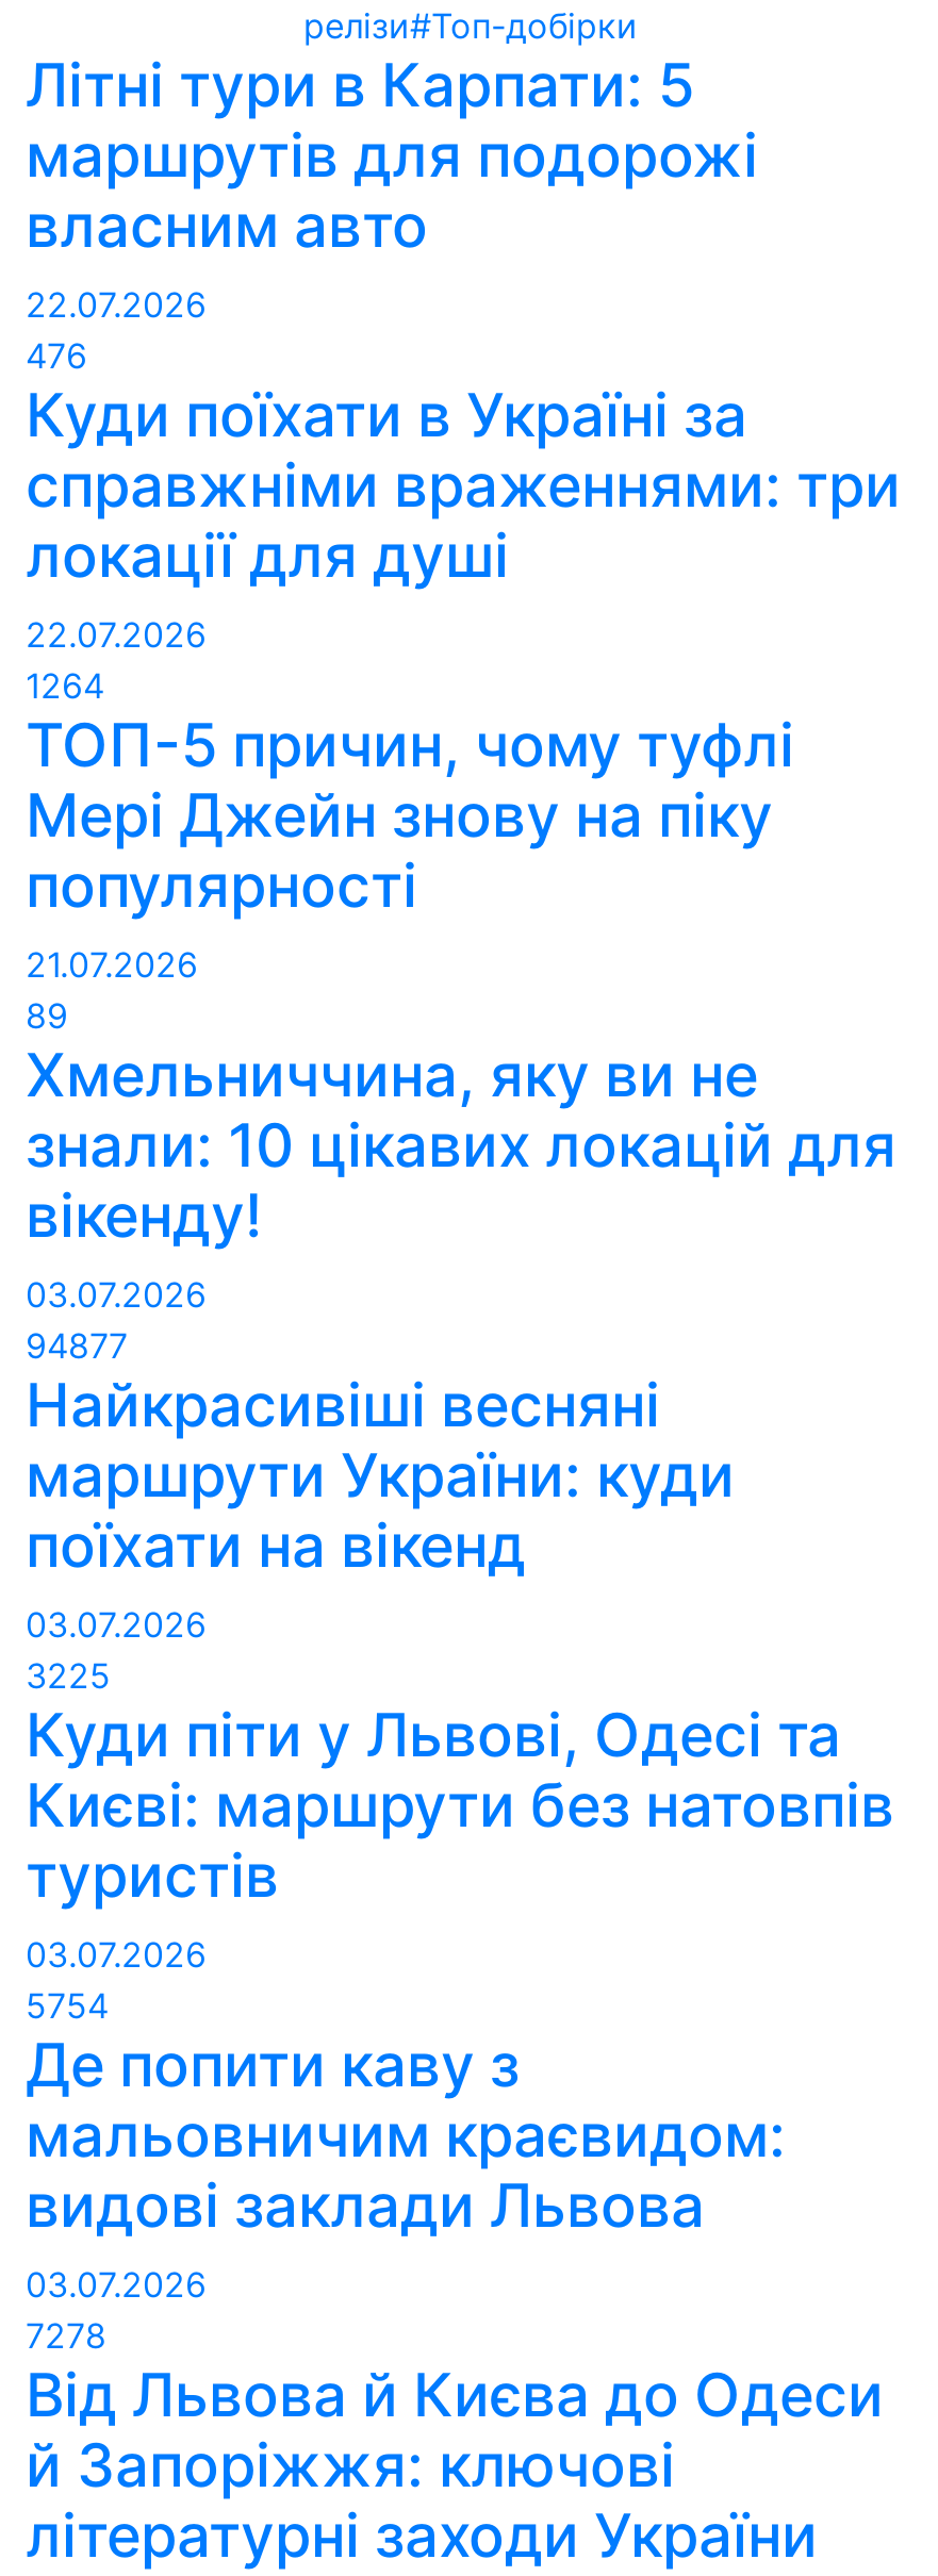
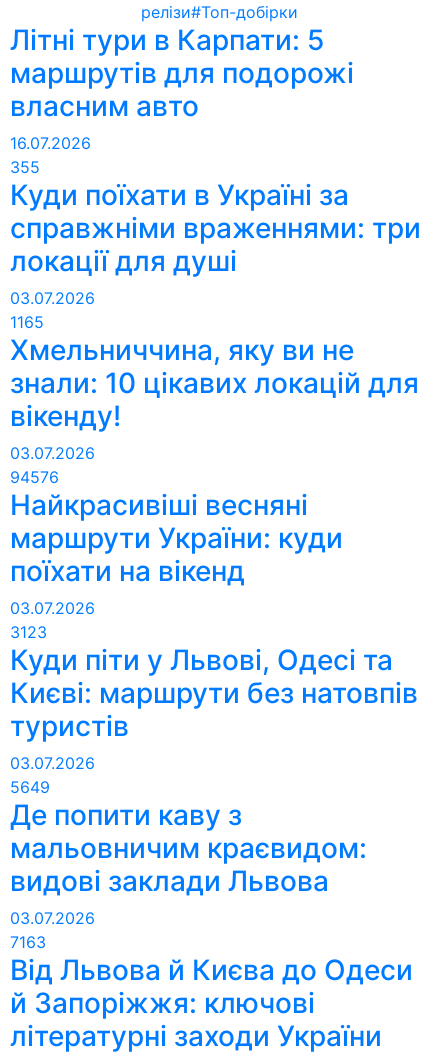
[26,284,207,326] 22.07.2026 -> [10,133,91,153] 16.07.2026
[26,335,87,377] 476 -> [10,157,40,177] 355
[26,614,794,1037] 22.07.2026 | 1264 | ТОП-5 причин, чому туфлі | Мері Джейн знову на піку | популярності | 21.07.2026 | 89 -> [10,288,95,332] 03.07.2026 | 1165
[26,1325,128,1367] 94877 -> [10,467,59,487] 94576
[26,1655,111,1697] 3225 -> [10,622,47,642] 3123
[26,1985,109,2027] 5754 -> [10,777,50,797] 5649
[26,2315,106,2357] 7278 -> [10,932,46,952] 7163

